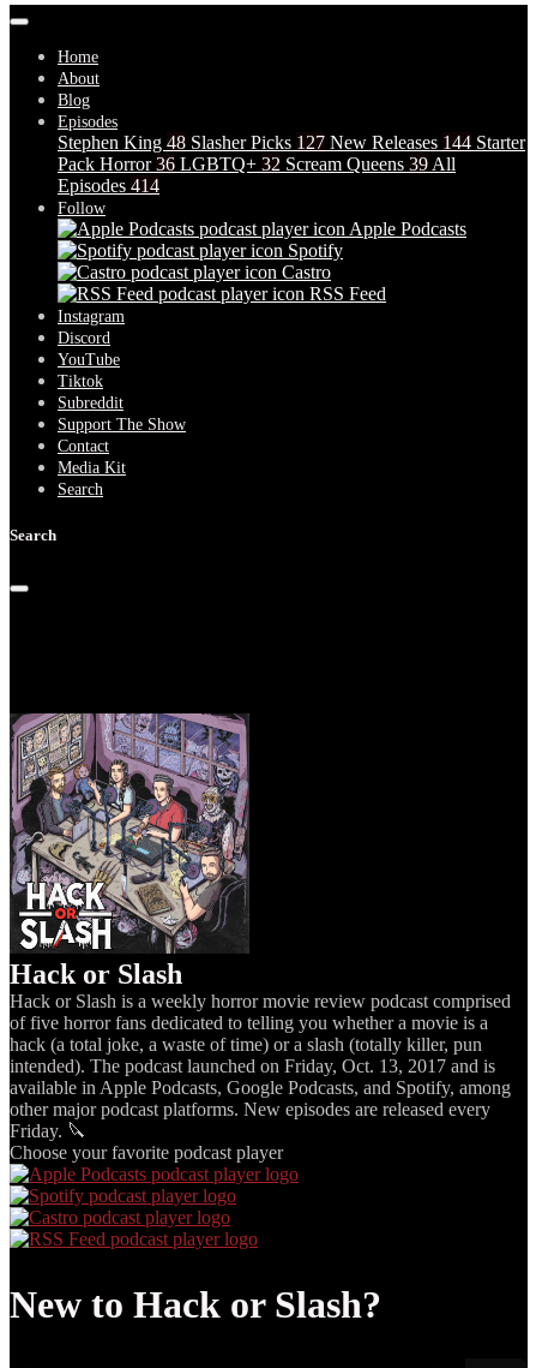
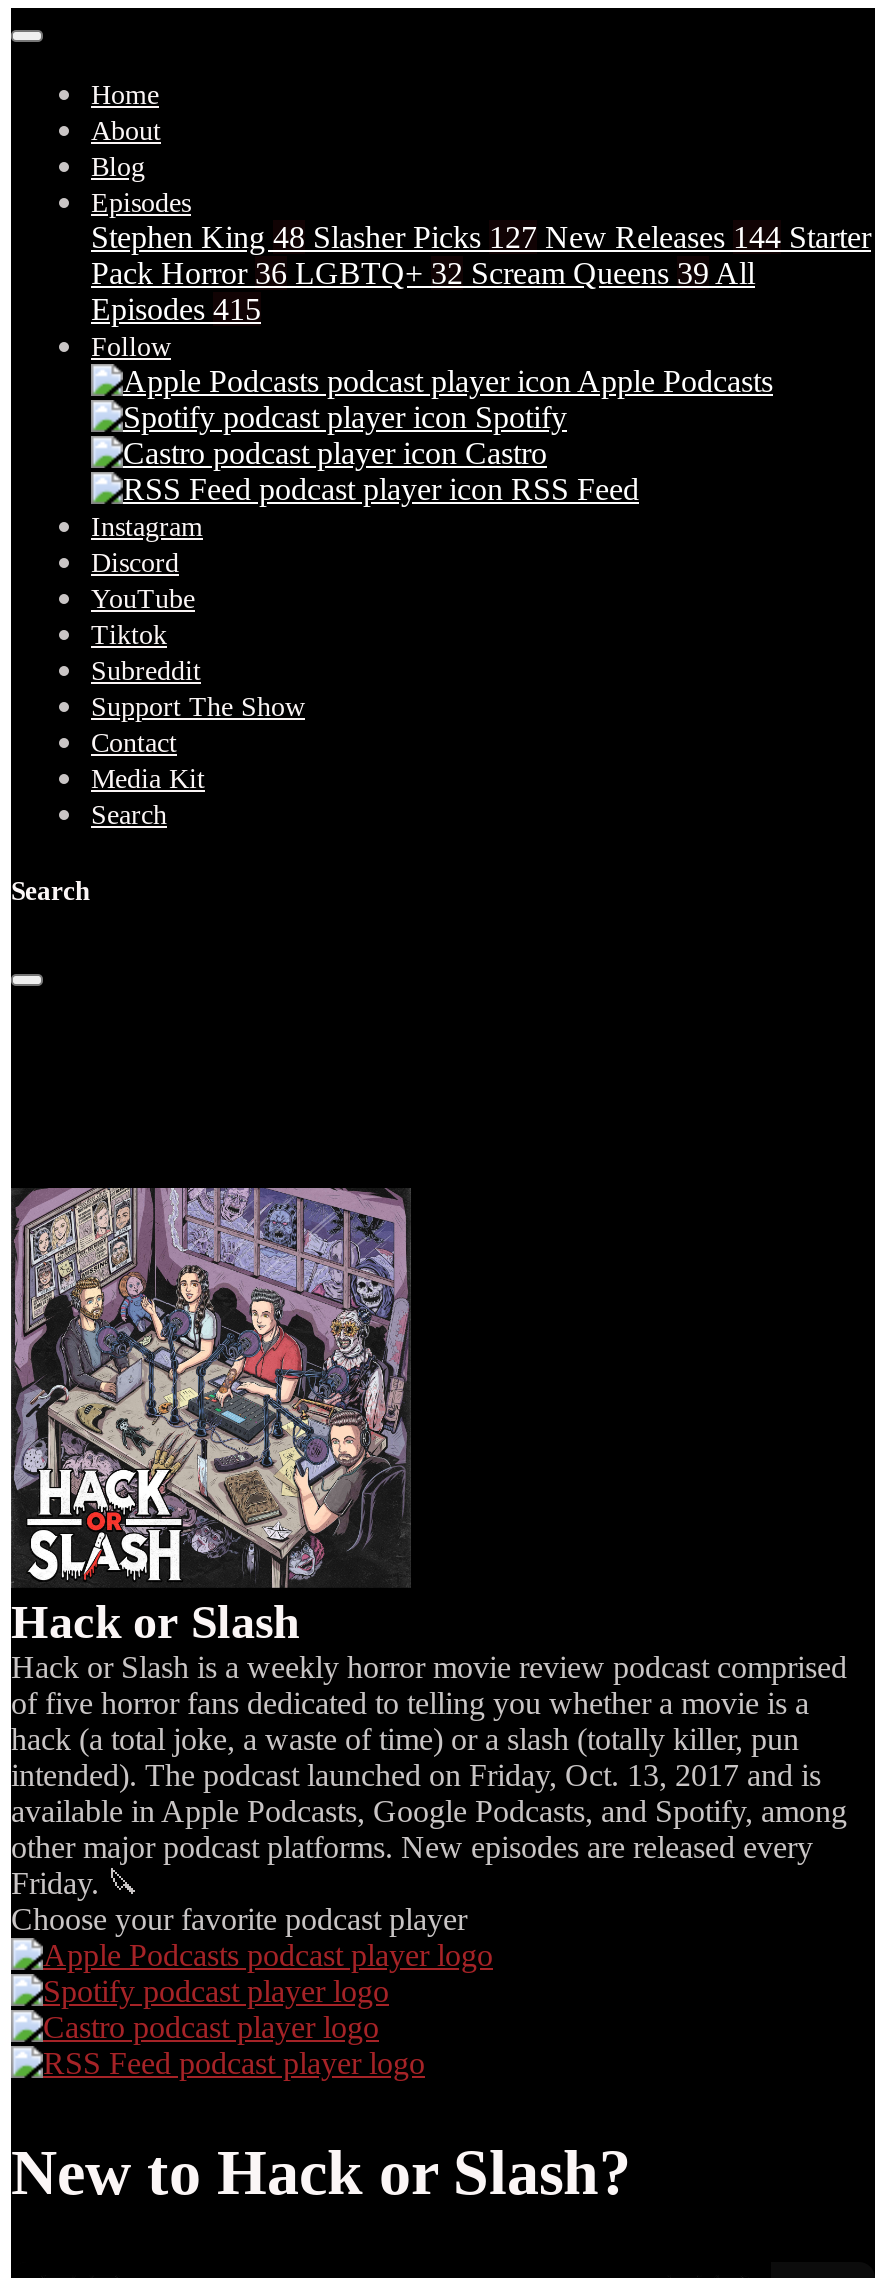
[58,175,159,196] Episodes 414 -> [91,292,261,326] Episodes 415

